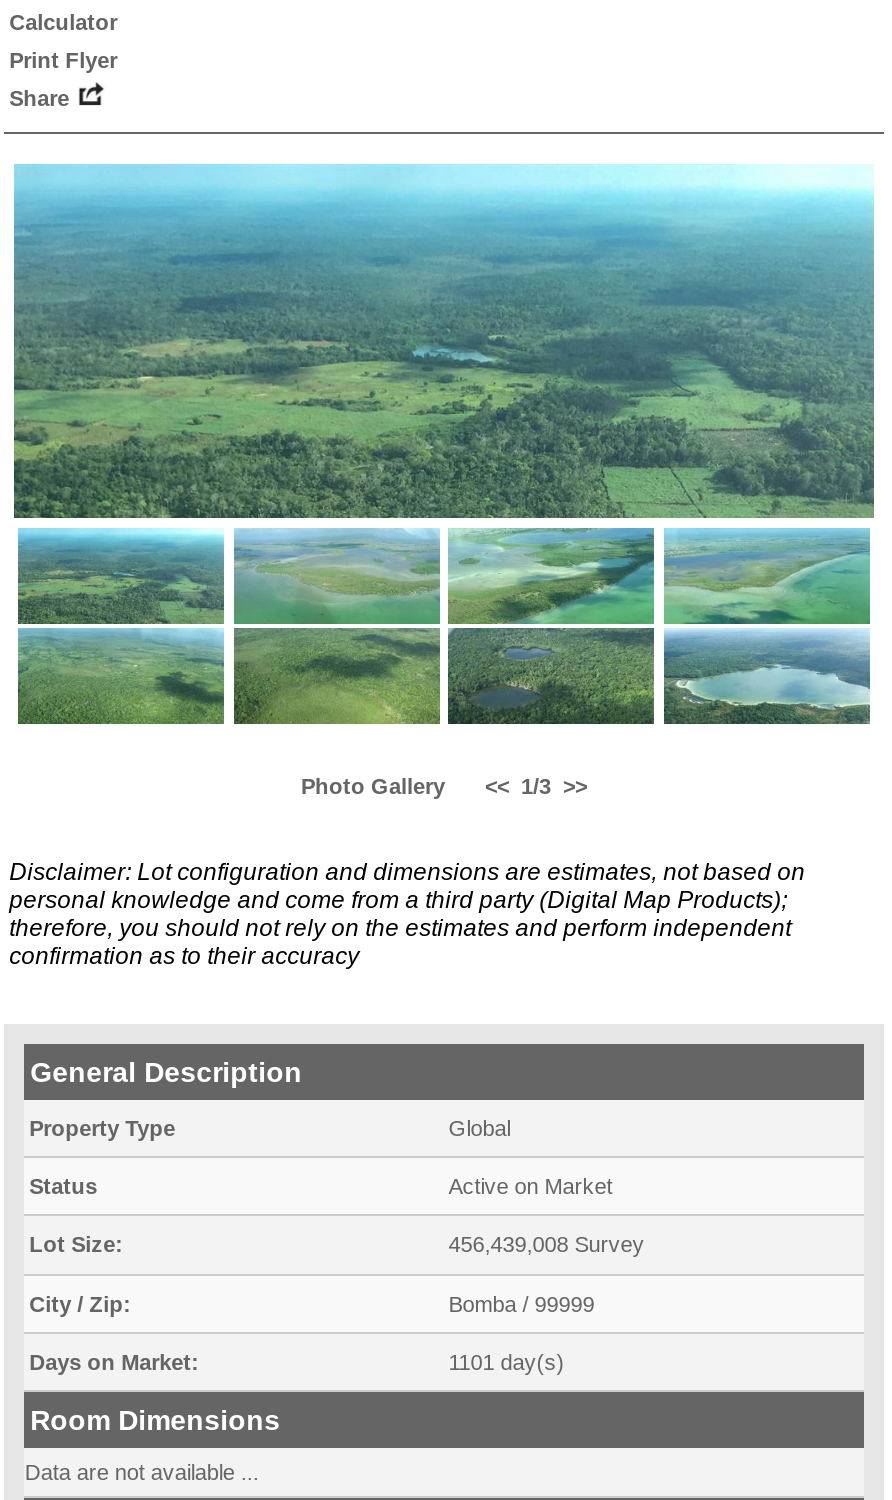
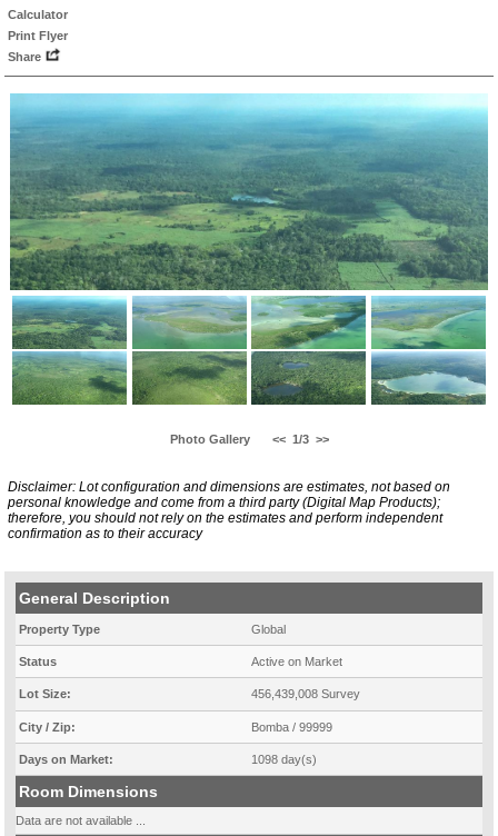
[448,1350,564,1374] 1101 day(s) -> [251,753,317,766] 1098 day(s)

